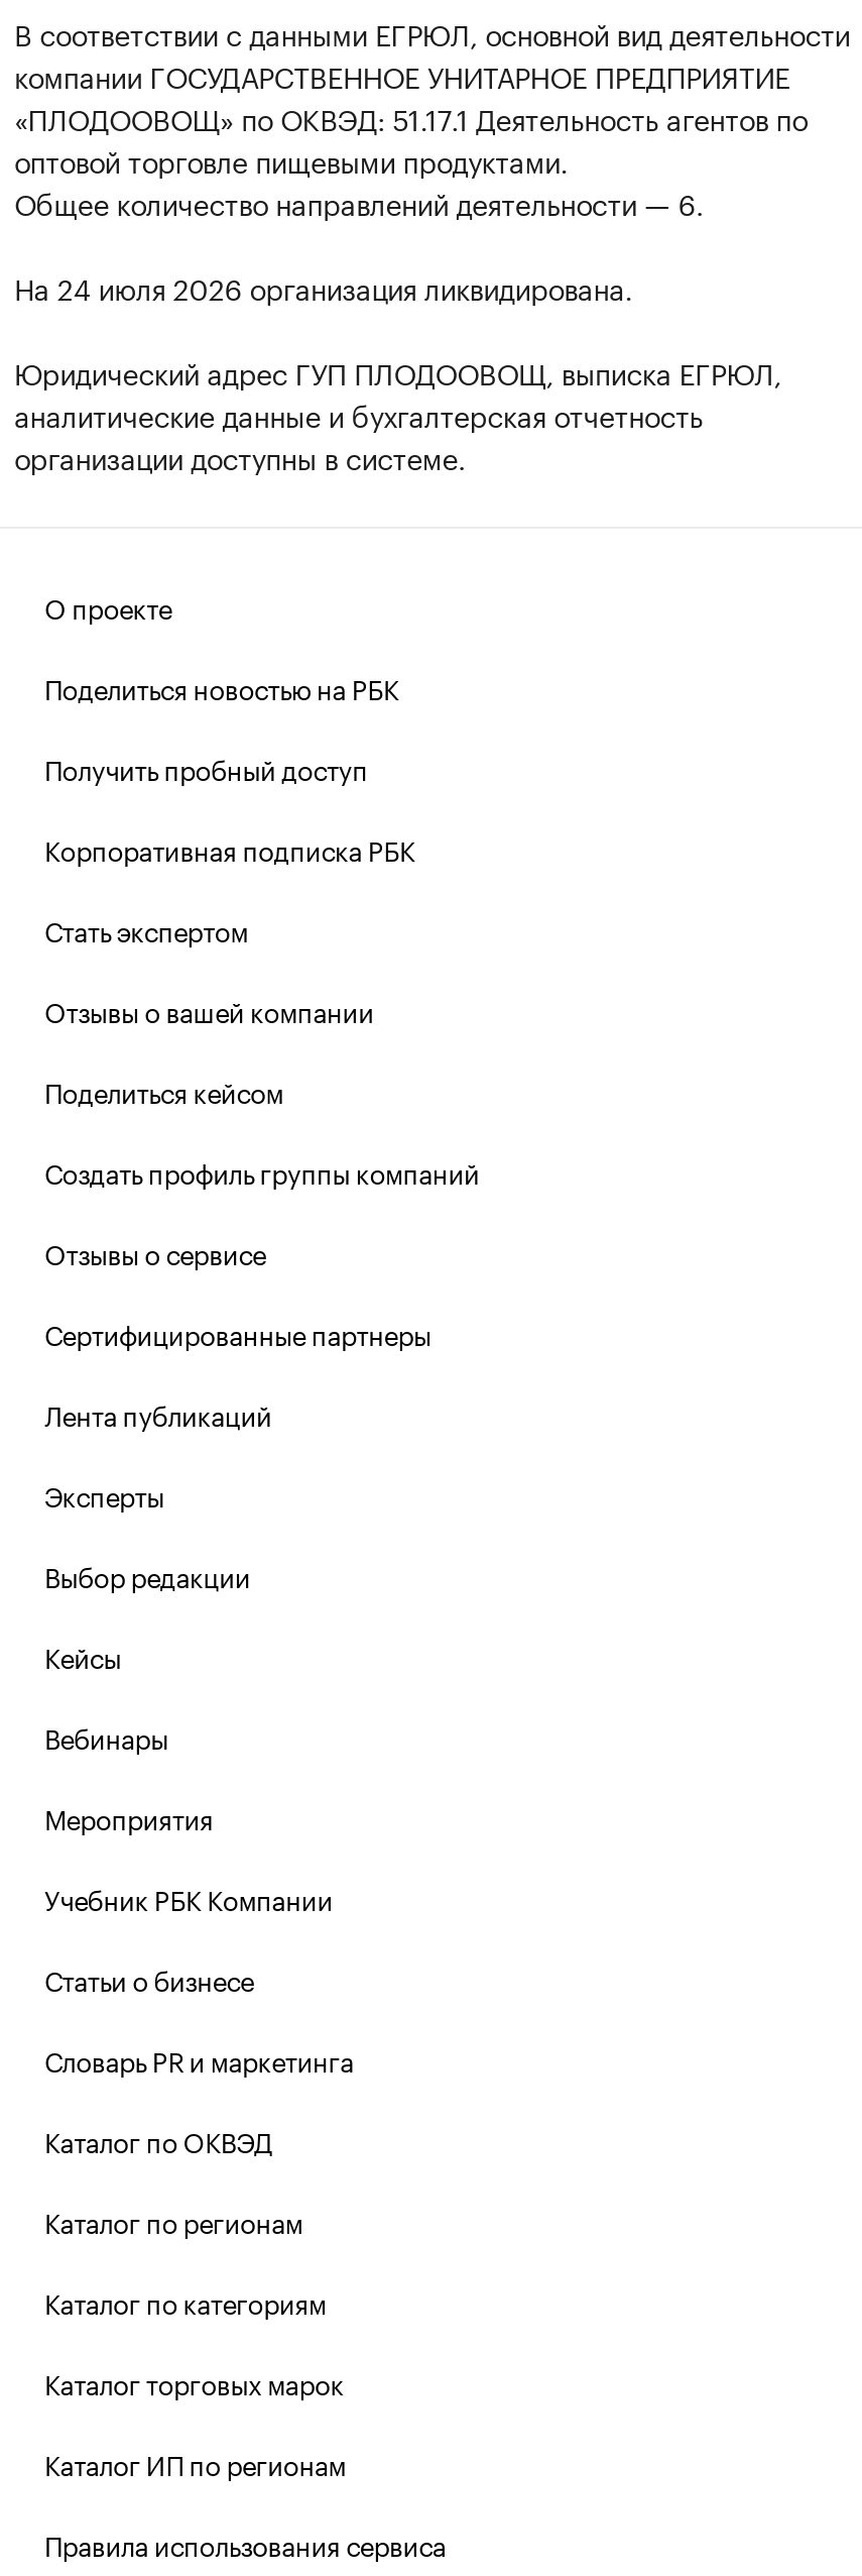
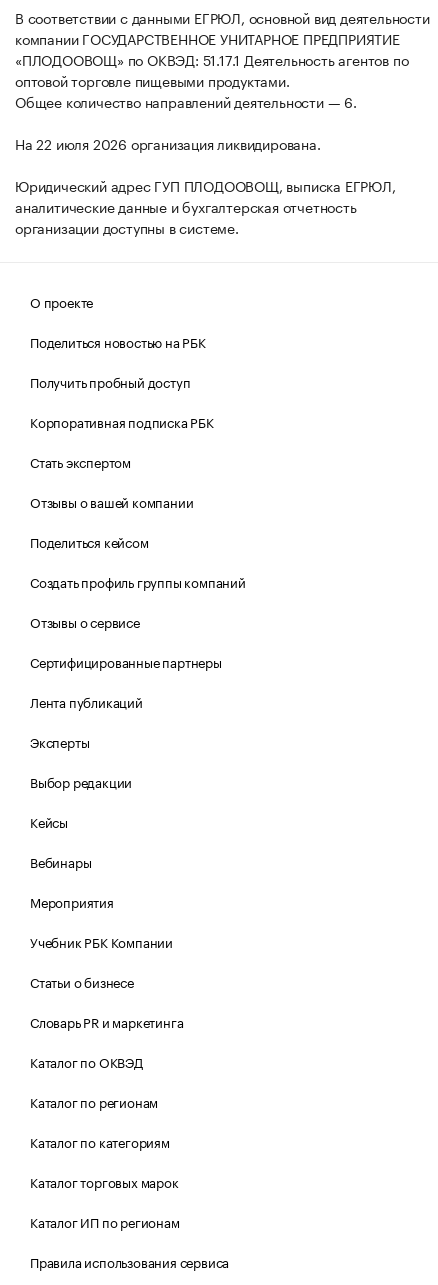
[14,263,632,308] На 24 июля 2026 организация ликвидирована. -> [15,131,321,153] На 22 июля 2026 организация ликвидирована.

